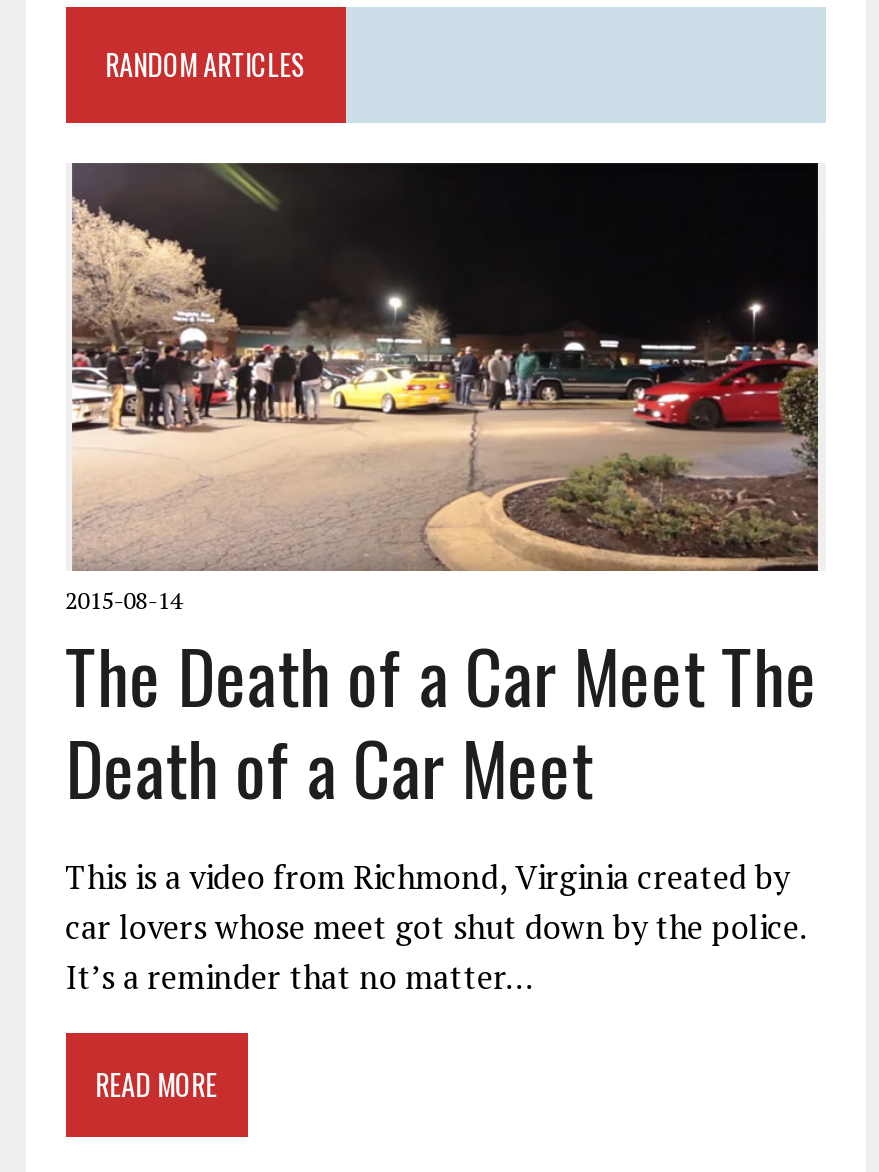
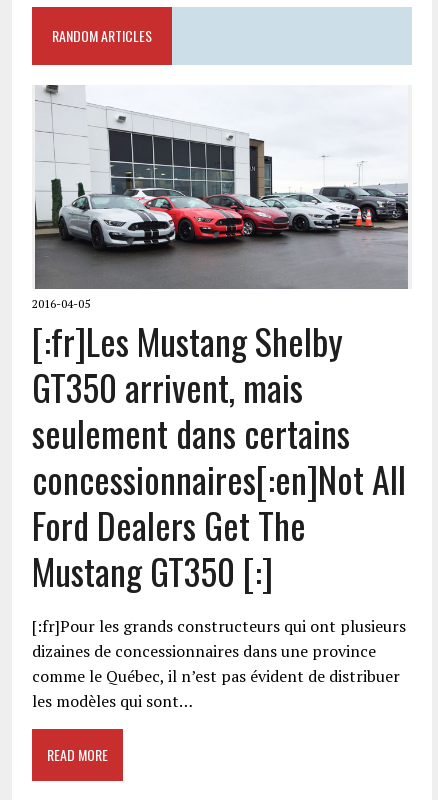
[210,160,820,466] [image] -> [34,84,408,290] [image]
[65,586,817,1000] 2015-08-14 | The Death of a Car MeetThe | Death of a Car Meet | This is a video from Richmond, Virginia created by | car lovers whose meet got shut down by the police. | It’s a reminder that no matter… -> [32,296,406,712] 2016-04-05 | [:fr]Les Mustang Shelby | GT350 arrivent, mais | seulement dans certains | concessionnaires[:en]Not All | Ford Dealers Get The | Mustang GT350 [:] | [:fr]Pour les grands constructeurs qui ont plusieurs | dizaines de concessionnaires dans une province | comme le Québec, il n’est pas évident de distribuer | les modèles qui sont…

